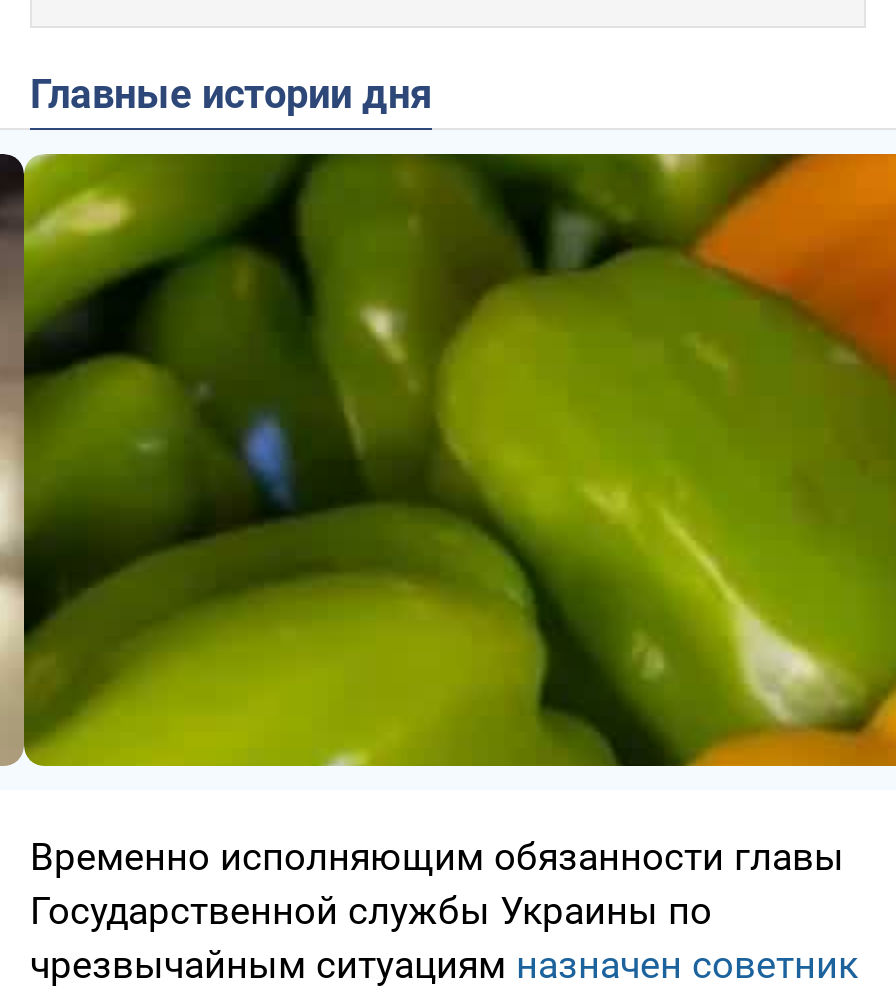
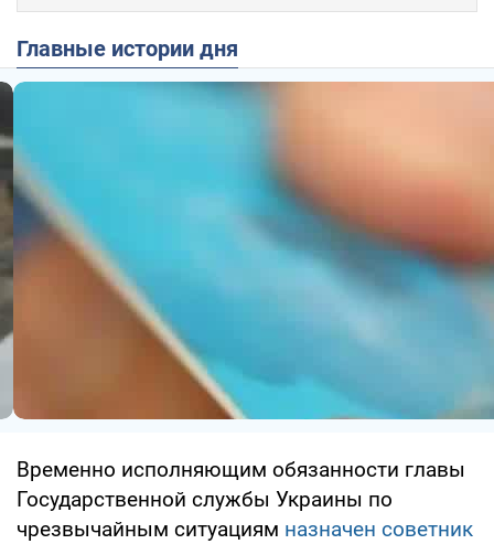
[6,152,890,768] [image] -> [3,81,491,420] [image]

